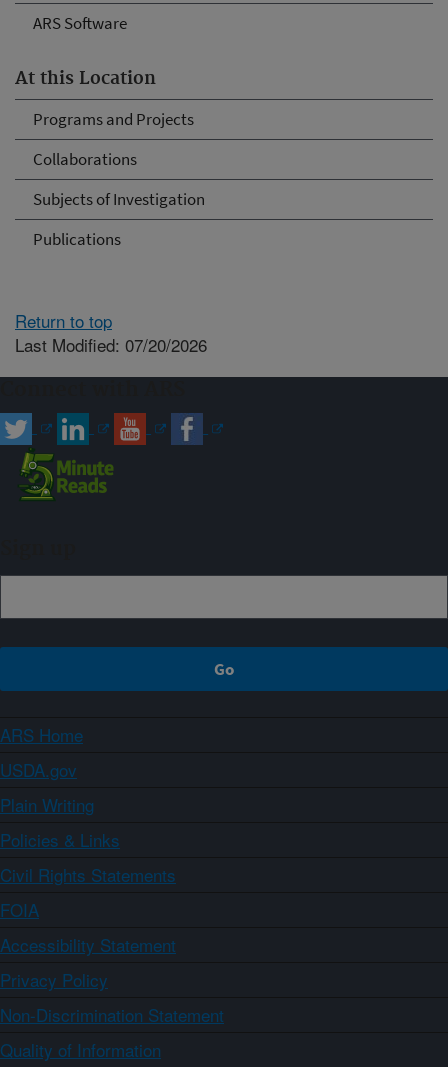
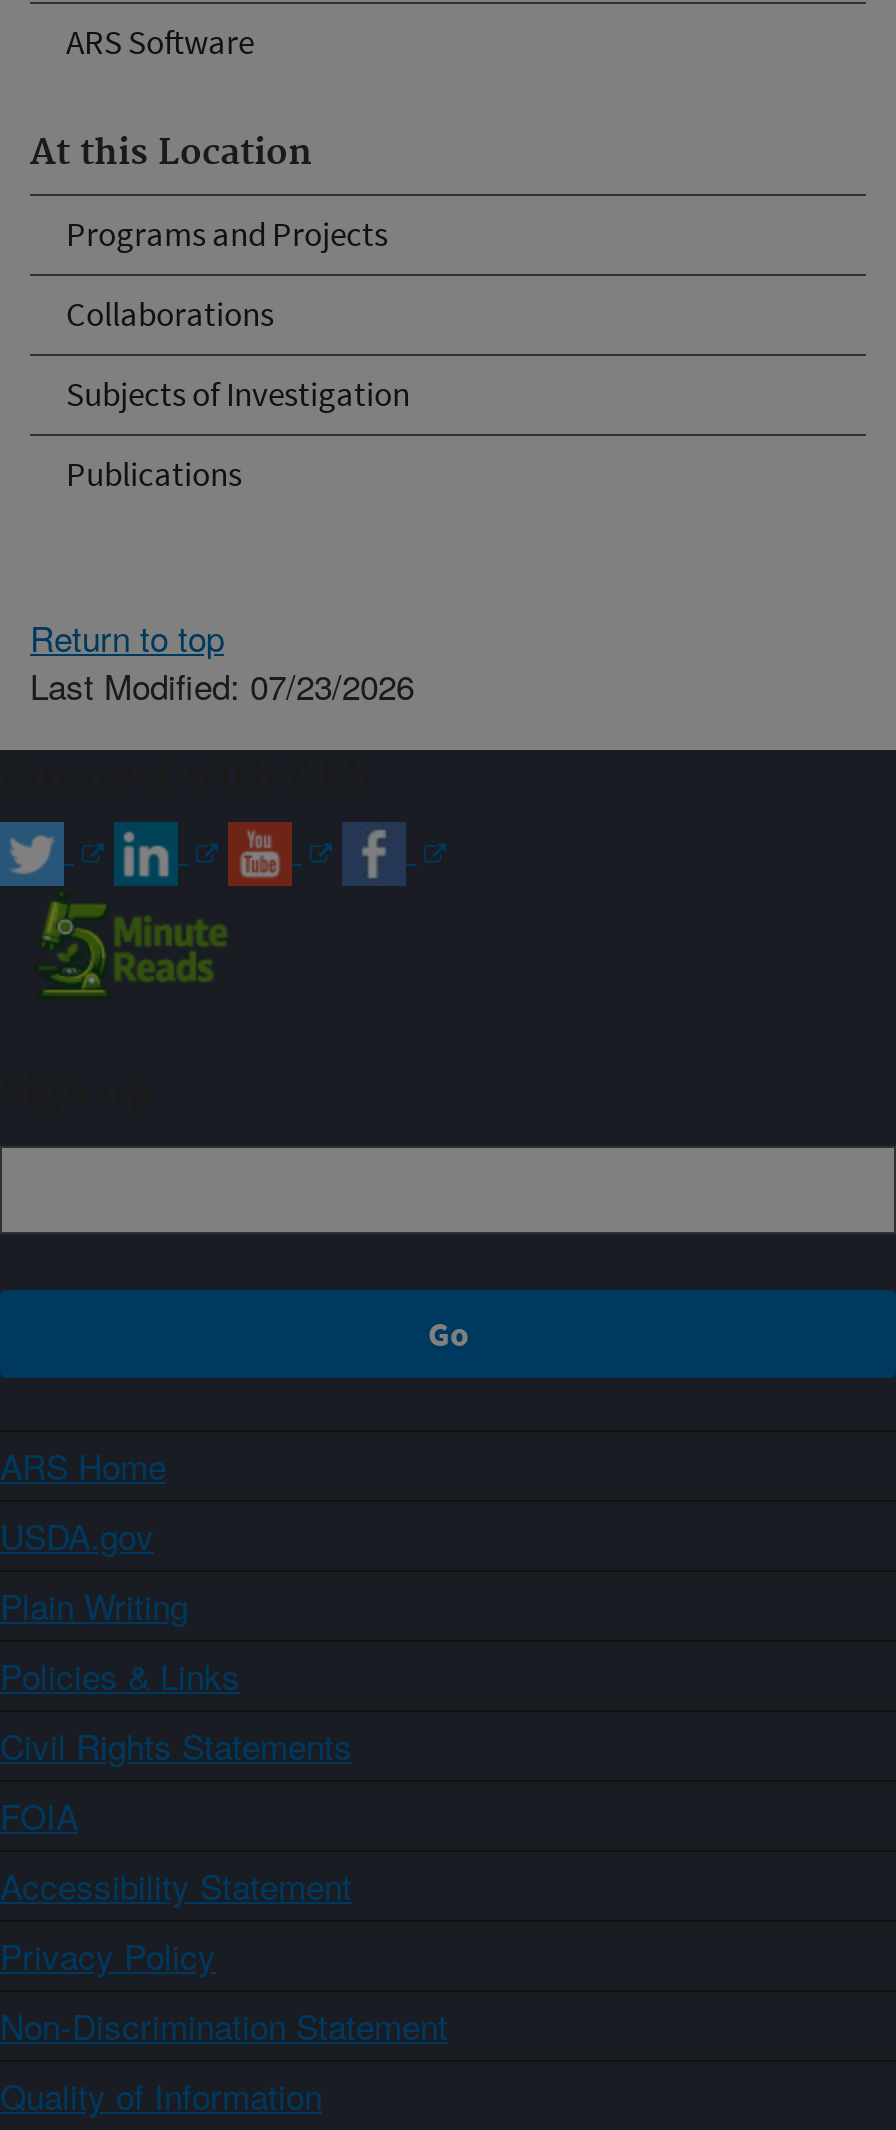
[15,331,207,356] Last Modified: 07/20/2026 -> [30,659,414,709] Last Modified: 07/23/2026

